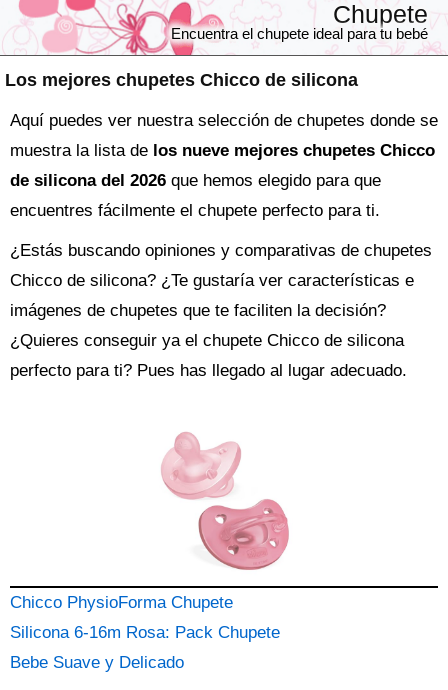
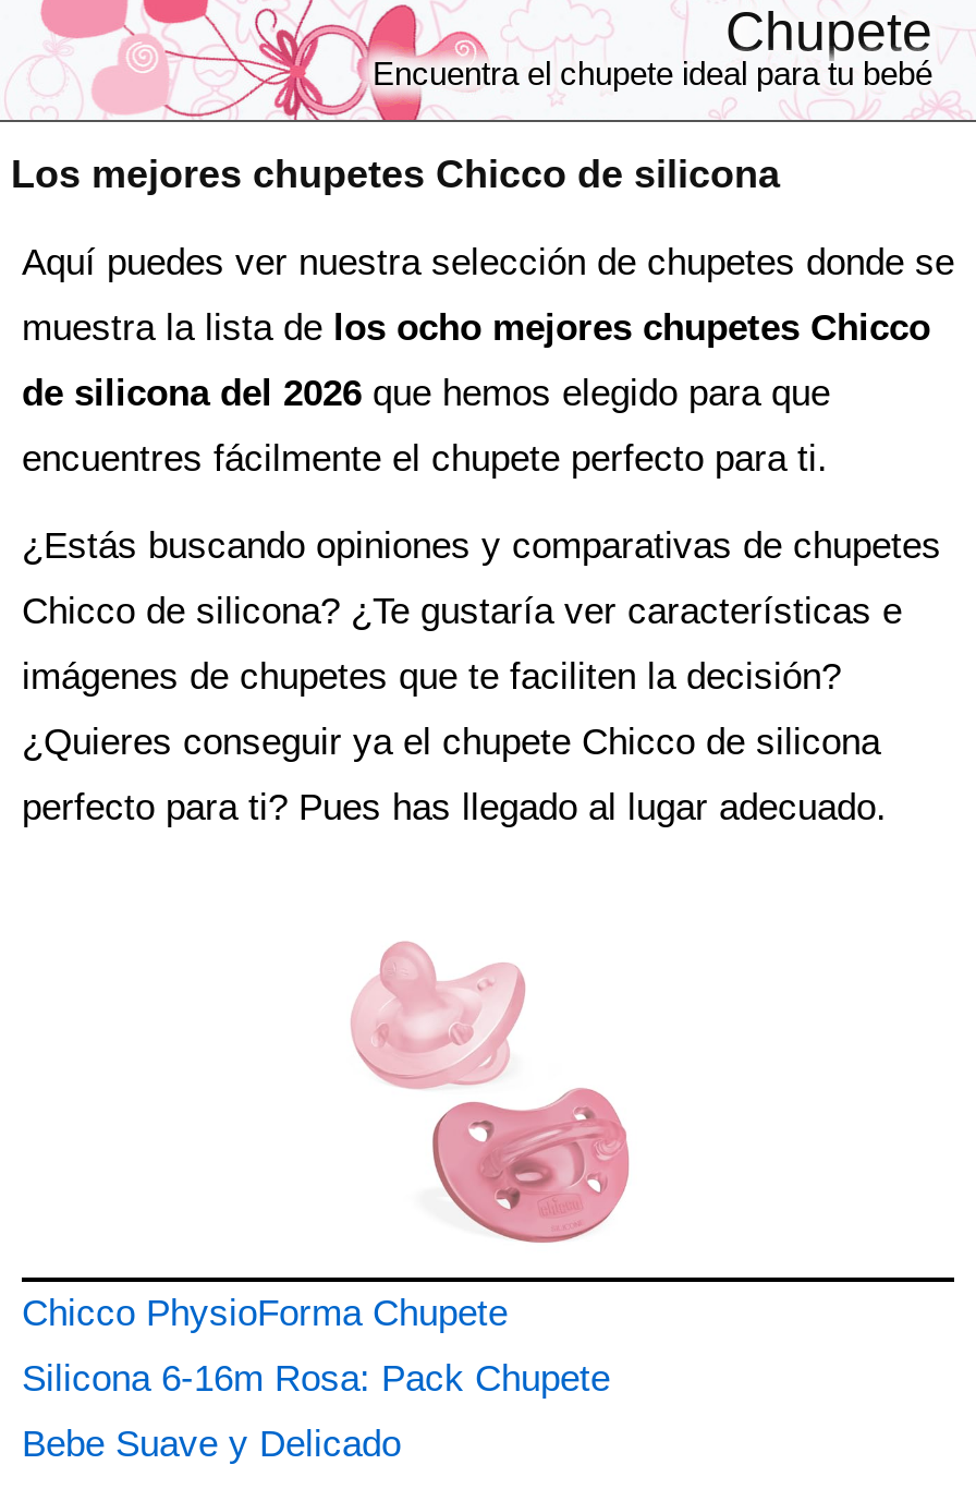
[10,141,435,160] muestra la lista de los nueve mejores chupetes Chicco -> [22,307,930,349] muestra la lista de los ocho mejores chupetes Chicco

